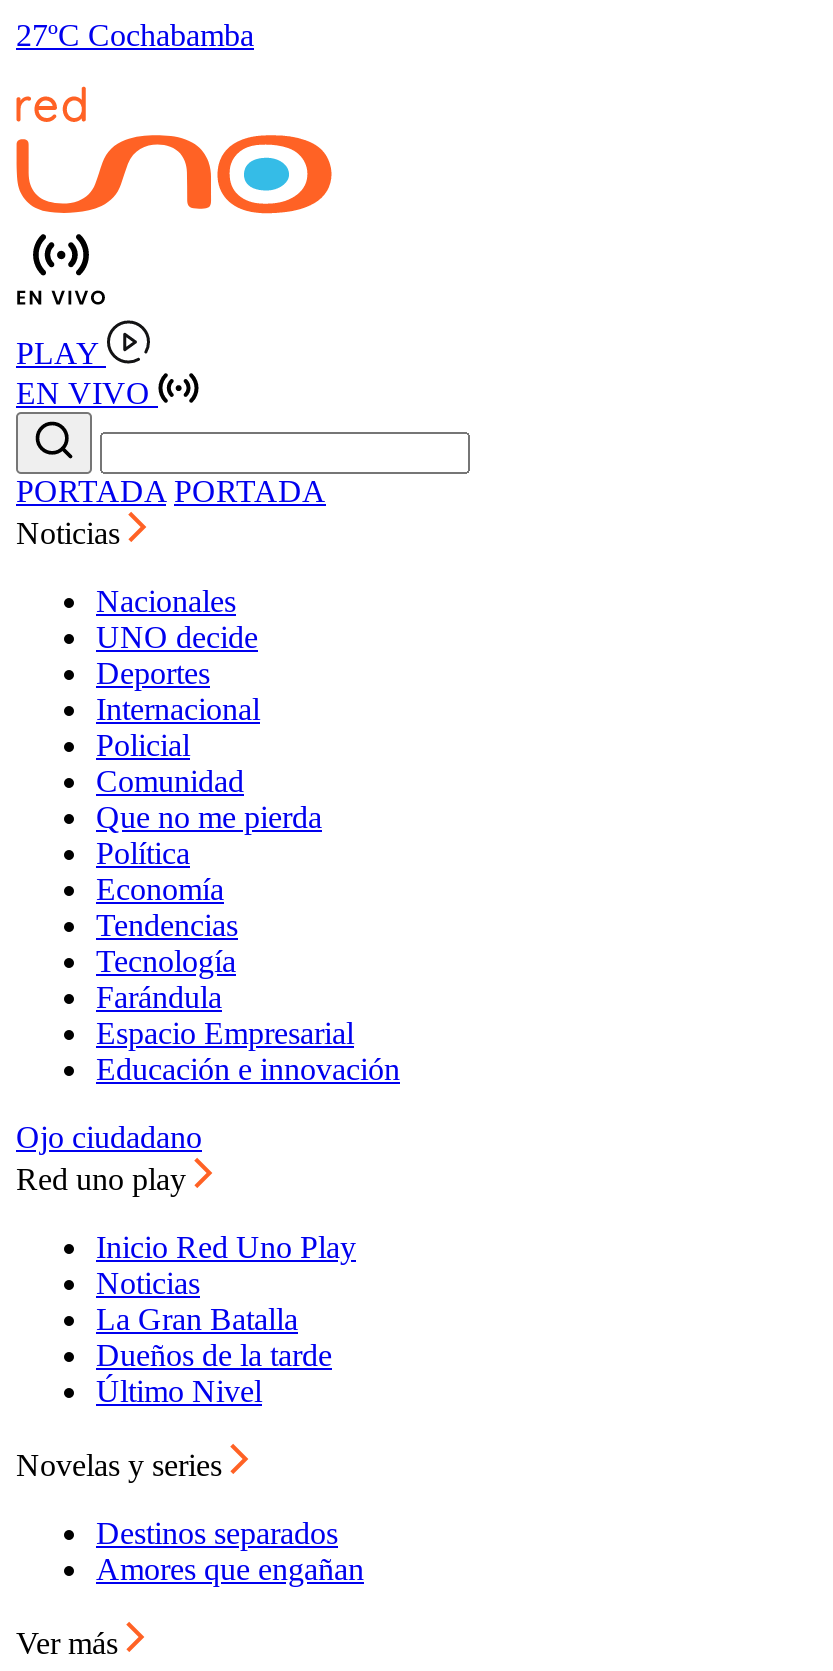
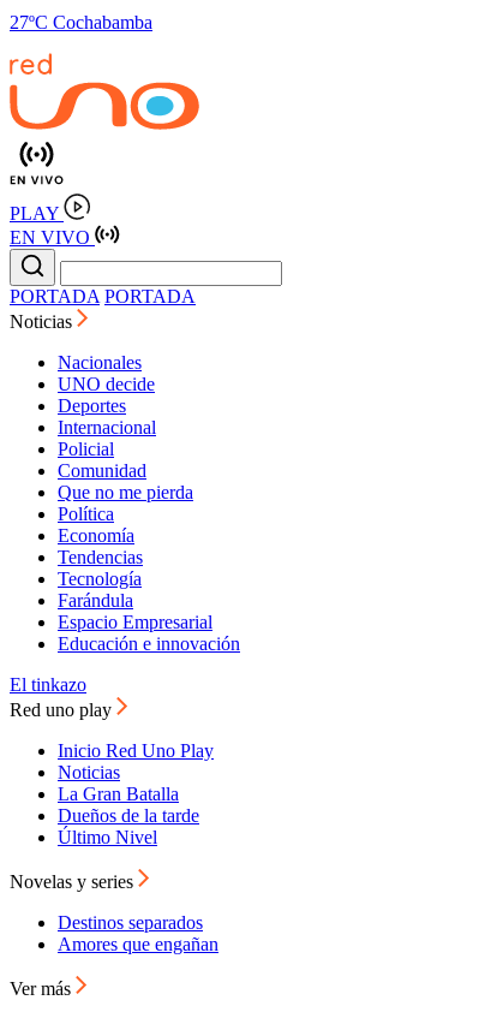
[16,1120,202,1154] Ojo ciudadano -> [10,674,86,695] El tinkazo

